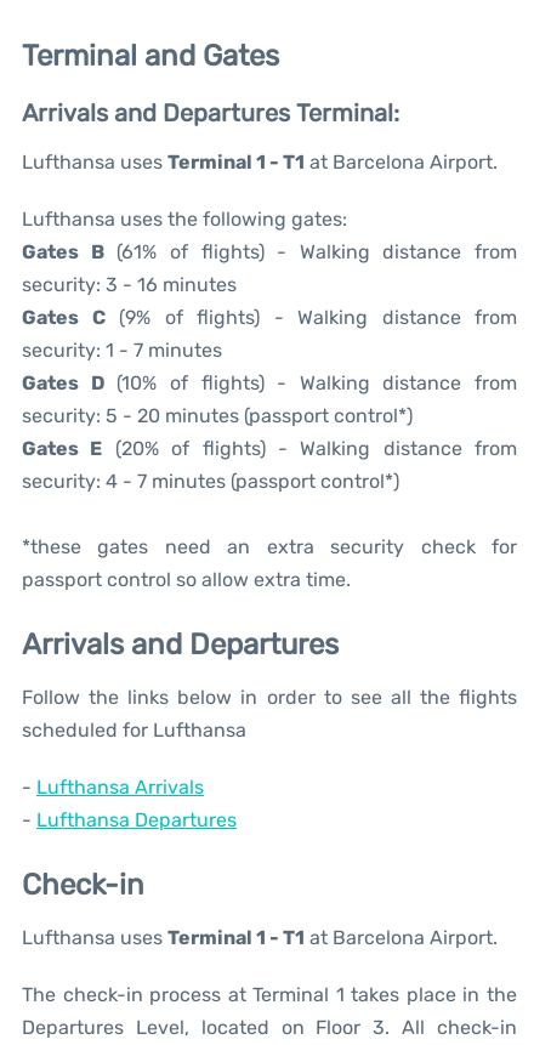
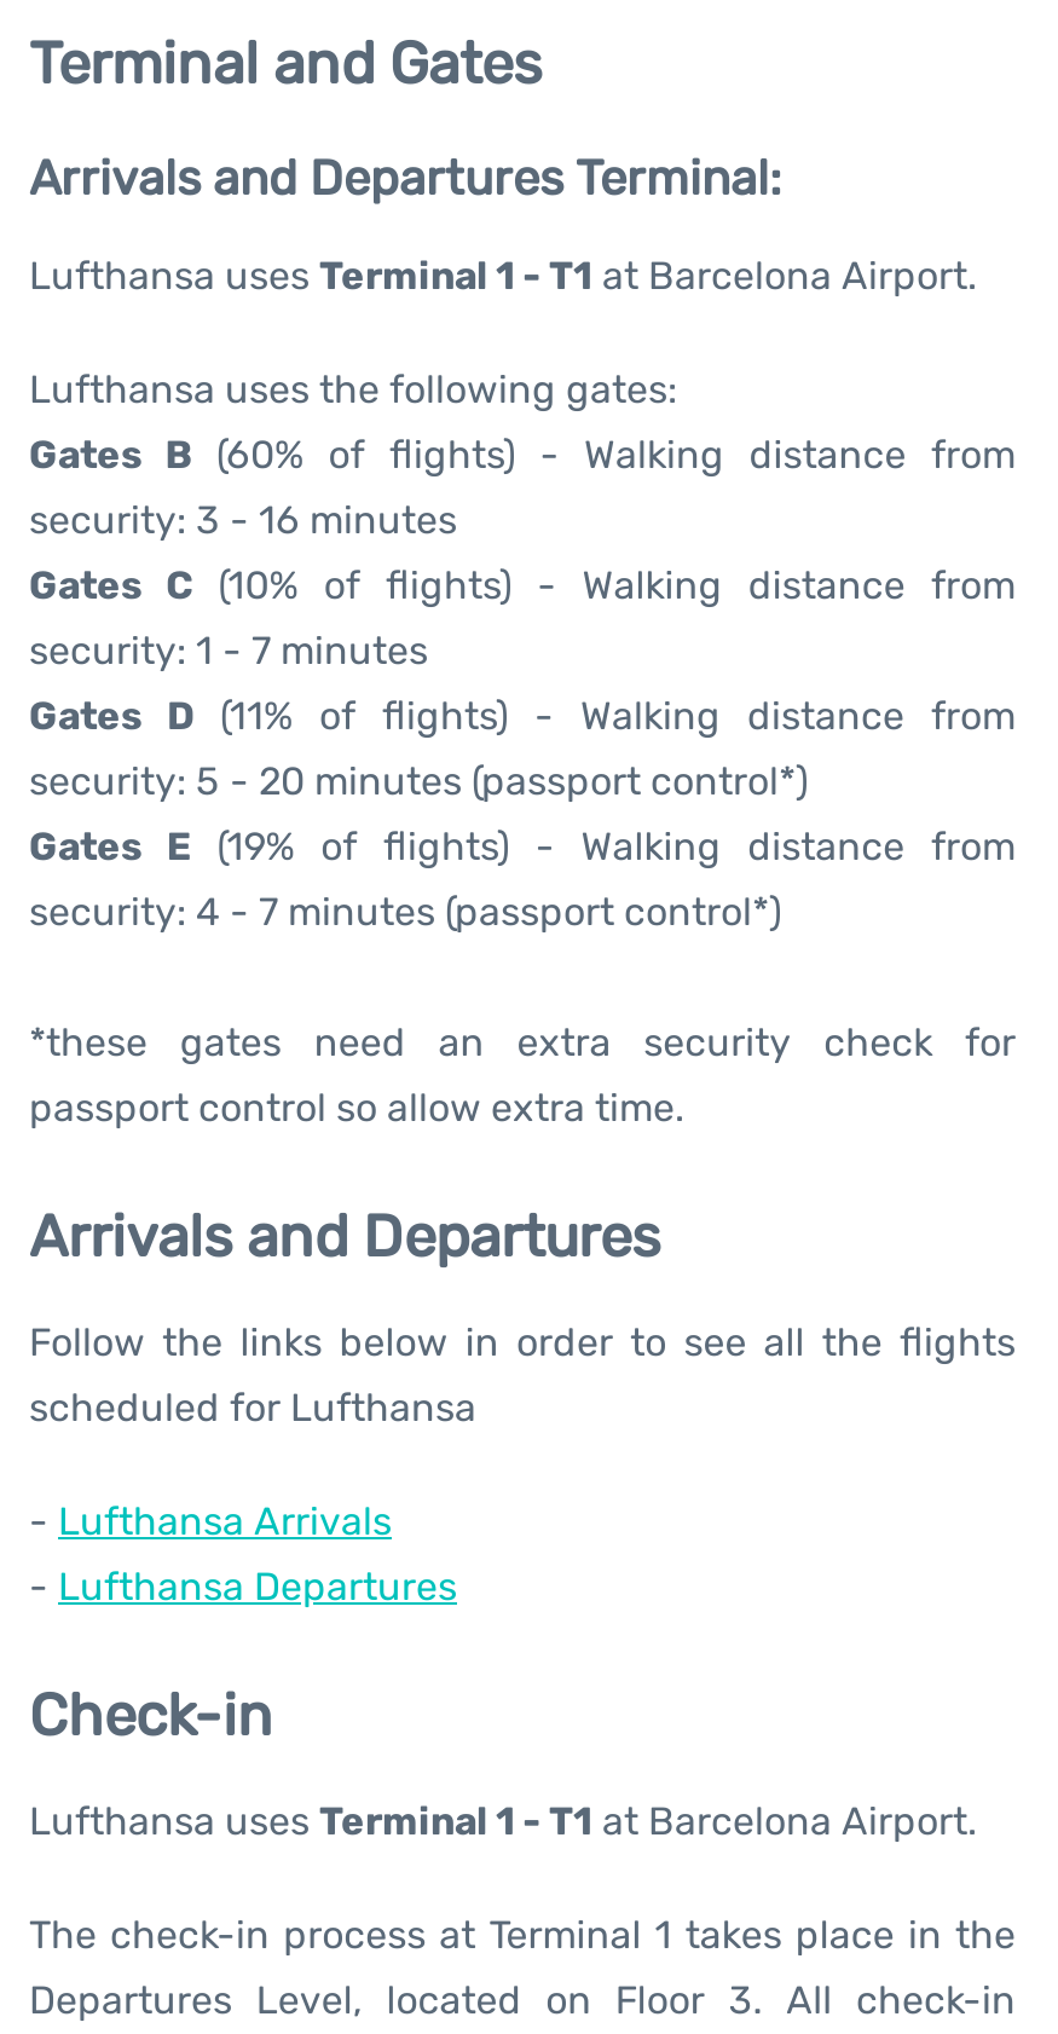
[22,240,517,263] Gates B (61% of flights) - Walking distance from -> [29,432,1016,478] Gates B (60% of flights) - Walking distance from
[22,306,517,329] Gates C (9% of flights) - Walking distance from -> [29,562,1016,608] Gates C (10% of flights) - Walking distance from
[22,371,517,394] Gates D (10% of flights) - Walking distance from -> [29,693,1016,739] Gates D (11% of flights) - Walking distance from
[22,437,517,460] Gates E (20% of flights) - Walking distance from -> [29,824,1016,869] Gates E (19% of flights) - Walking distance from

